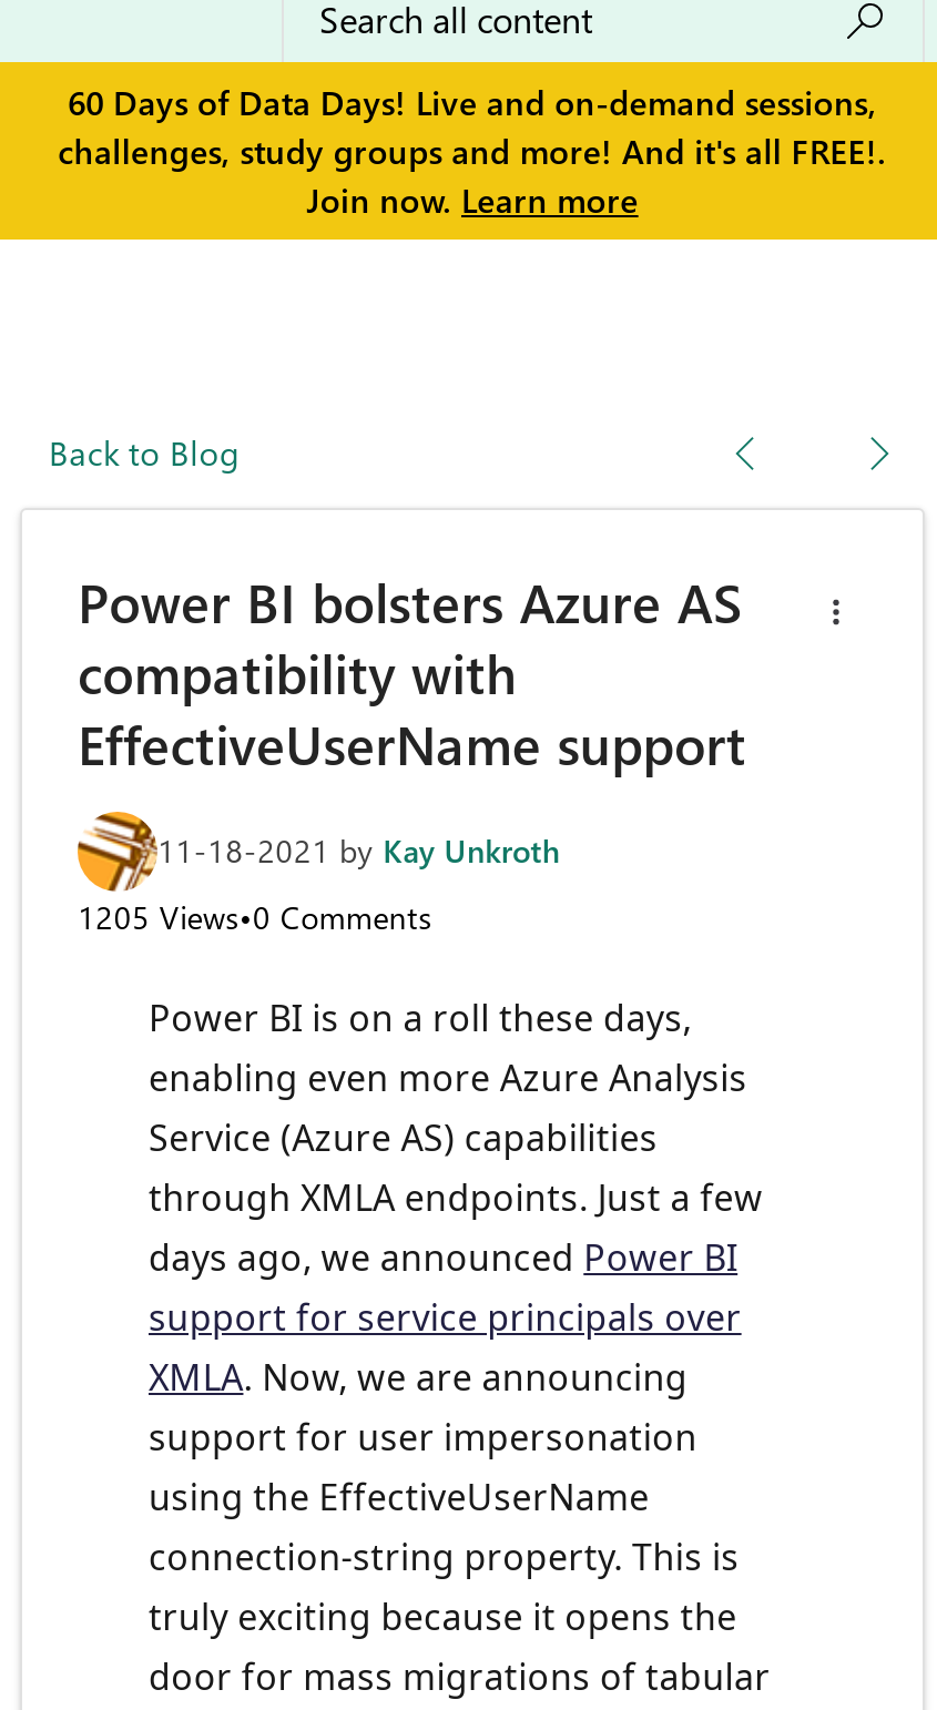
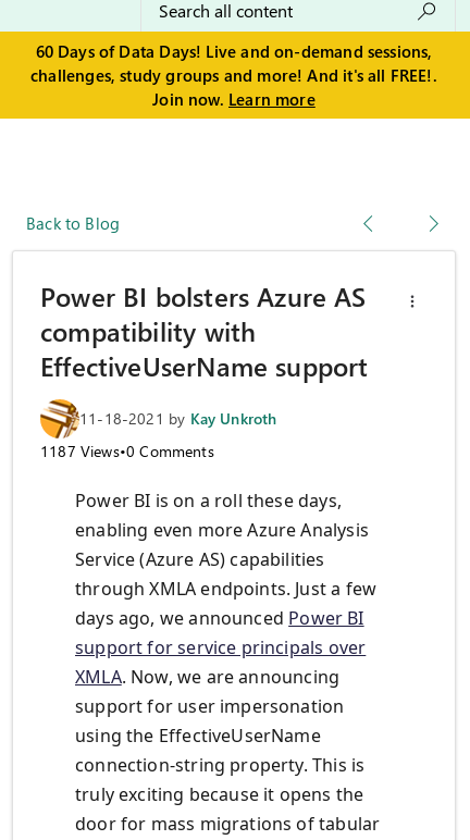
[78,897,432,939] 1205 Views•0 Comments -> [40,441,214,462] 1187 Views•0 Comments

